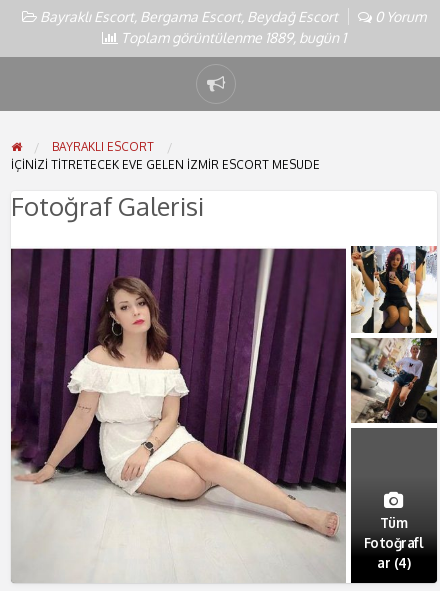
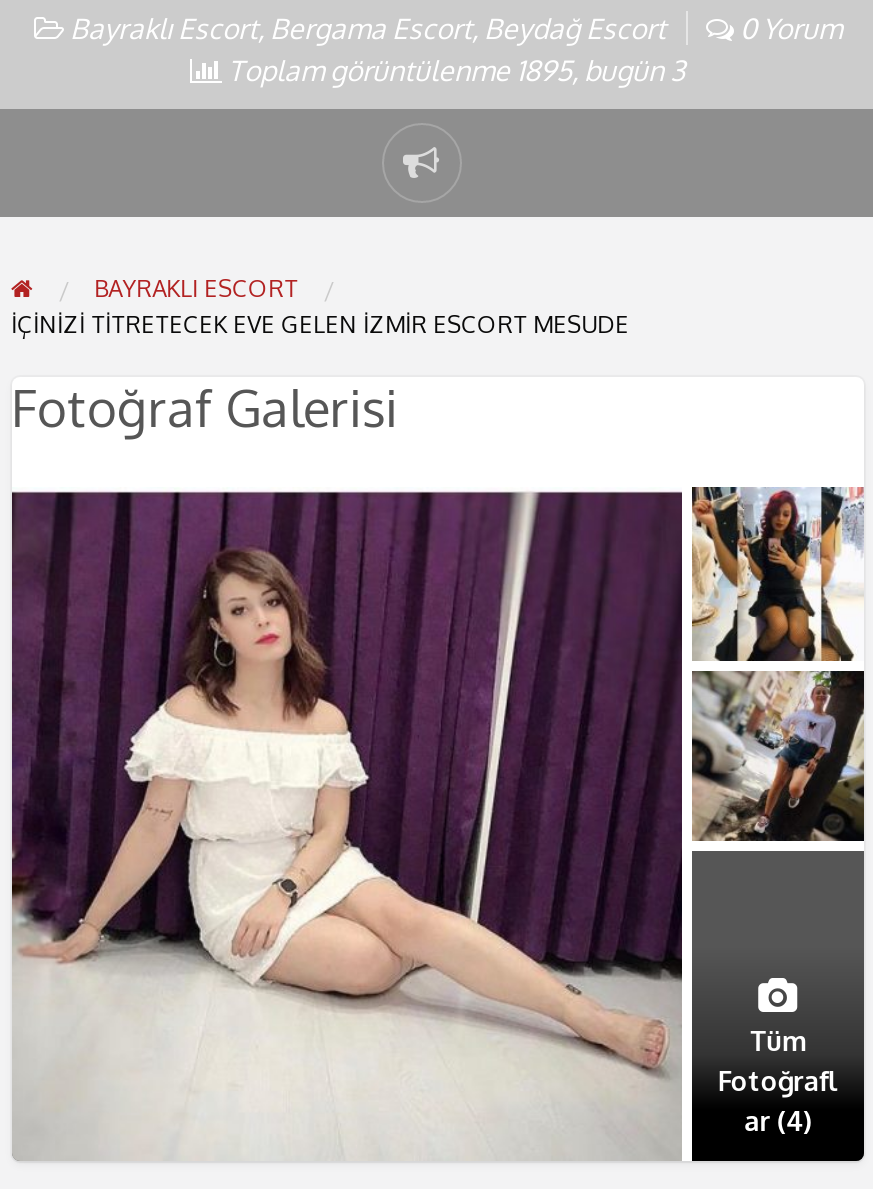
[118,28,346,45] Toplam görüntülenme 1889, bugün 1 -> [222,52,686,86] Toplam görüntülenme 1895, bugün 3

